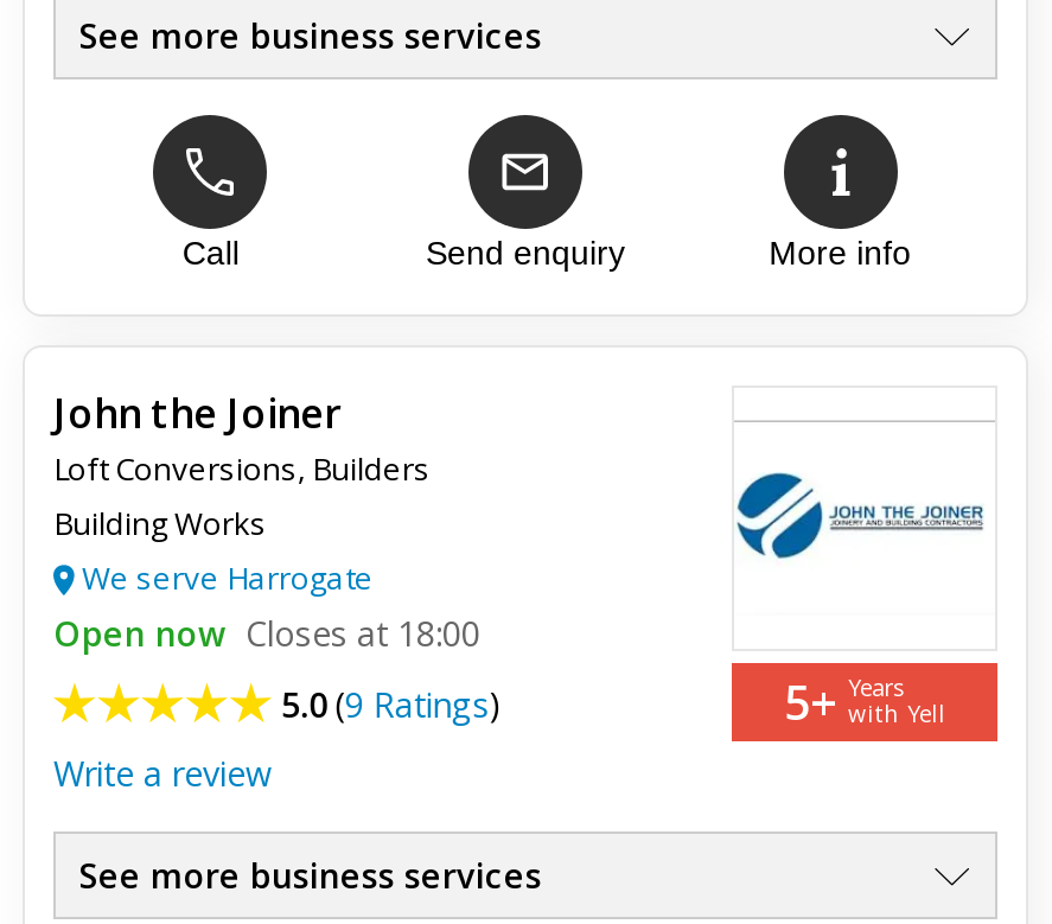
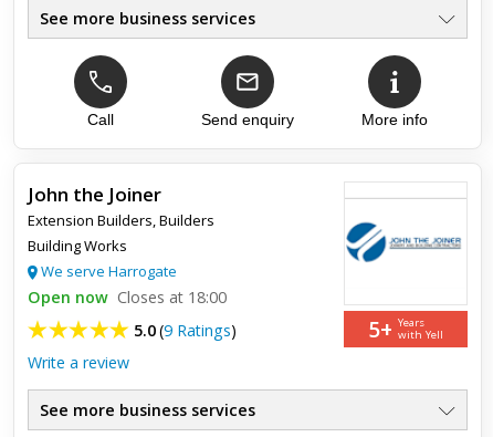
[53,447,431,490] Loft Conversions, Builders -> [28,210,214,230] Extension Builders, Builders

